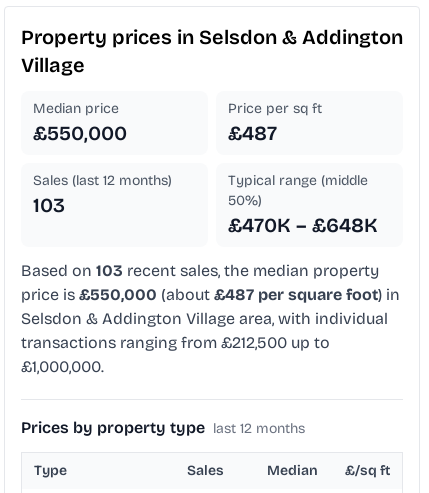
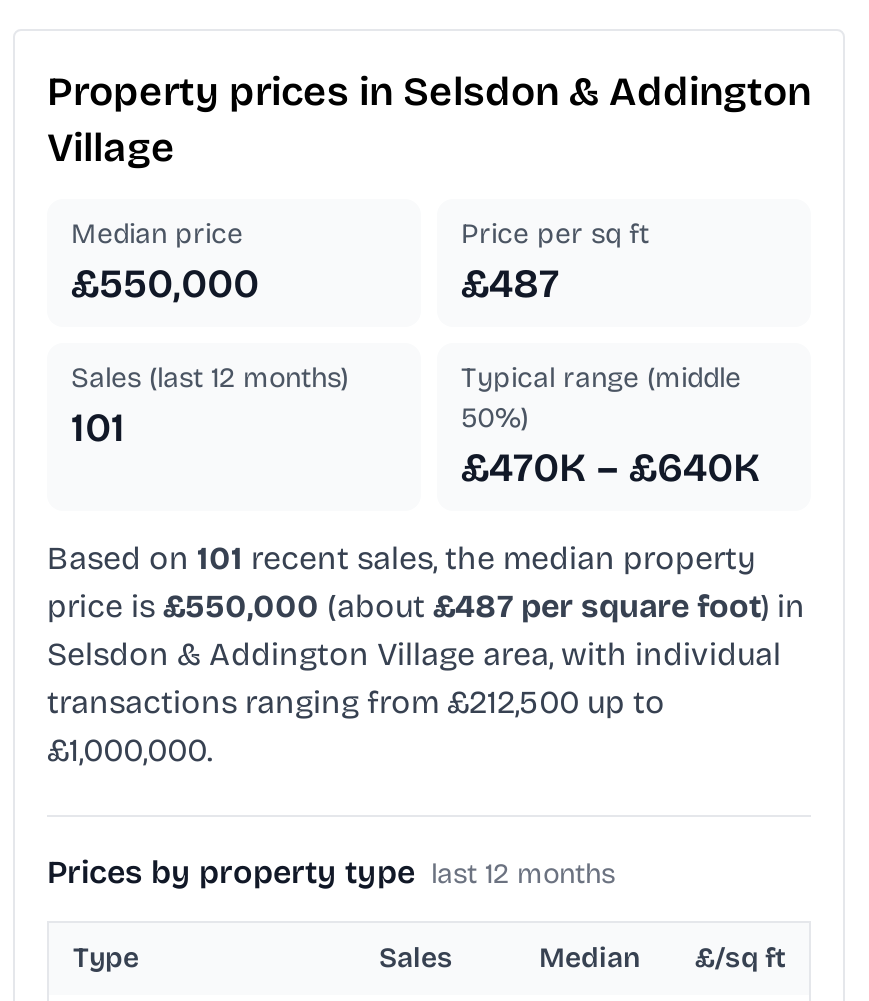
[33,193,65,217] 103 -> [71,404,125,452] 101
[228,213,378,237] £470K – £648K -> [461,444,761,492] £470K – £640K
[21,261,379,280] Based on 103 recent sales, the median property -> [47,540,755,578] Based on 101 recent sales, the median property

